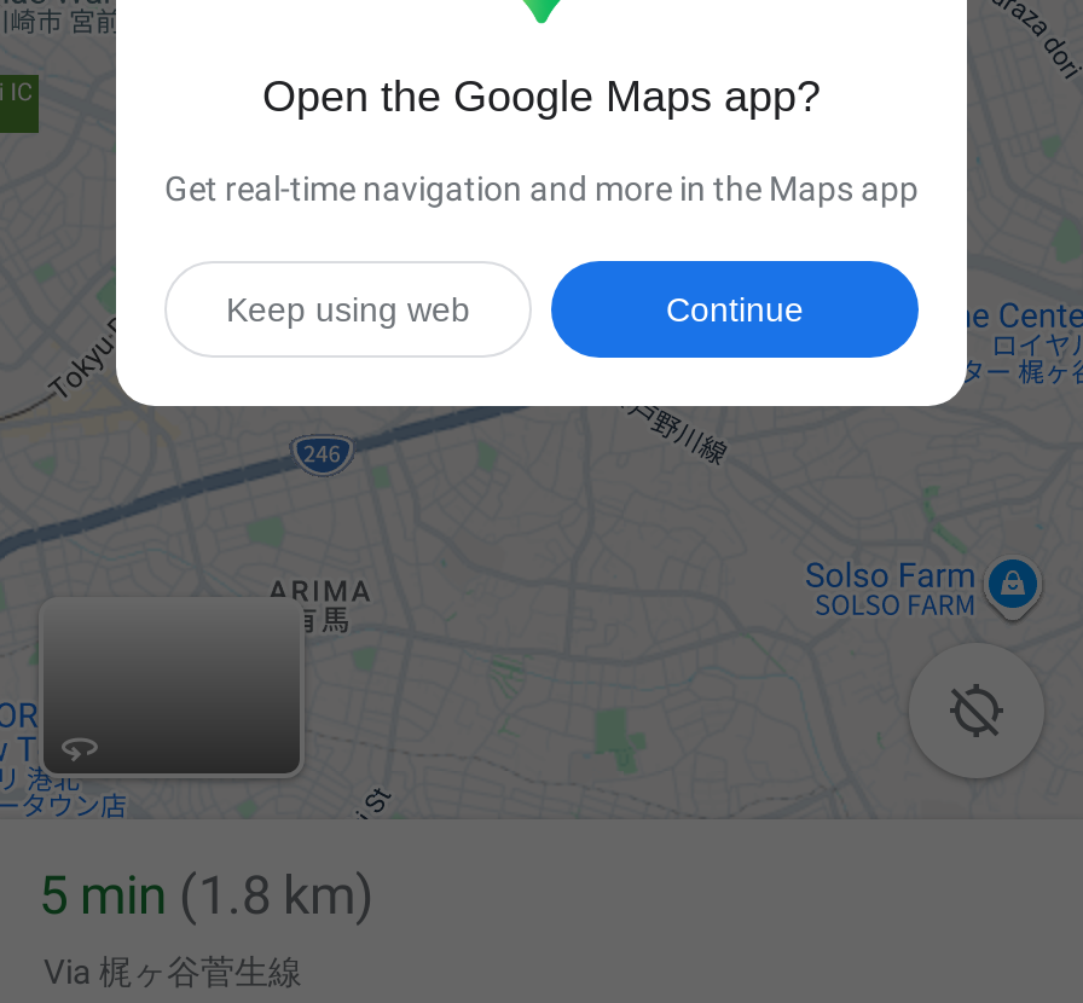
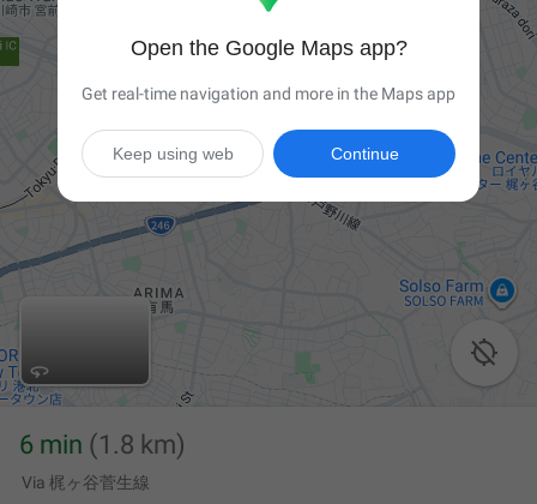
[39,865,375,926] 5 min (1.8 km) -> [19,430,186,460] 6 min (1.8 km)

